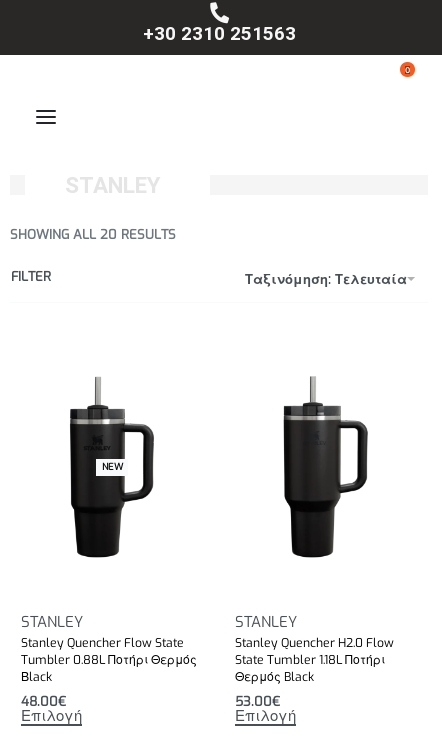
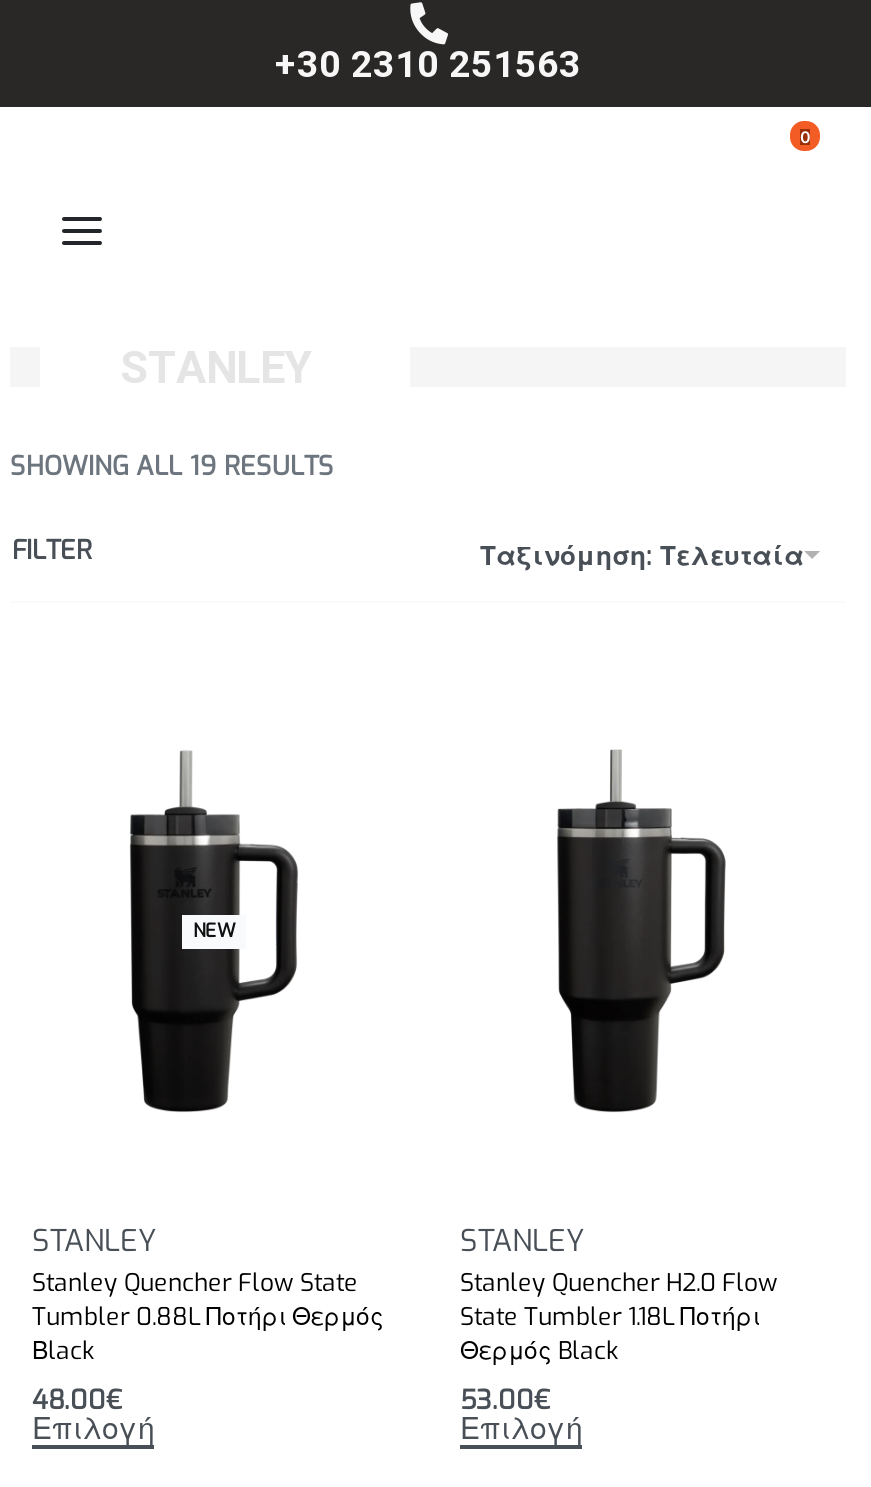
[10,226,176,243] SHOWING ALL 20 RESULTS -> [10,449,334,483] SHOWING ALL 19 RESULTS

